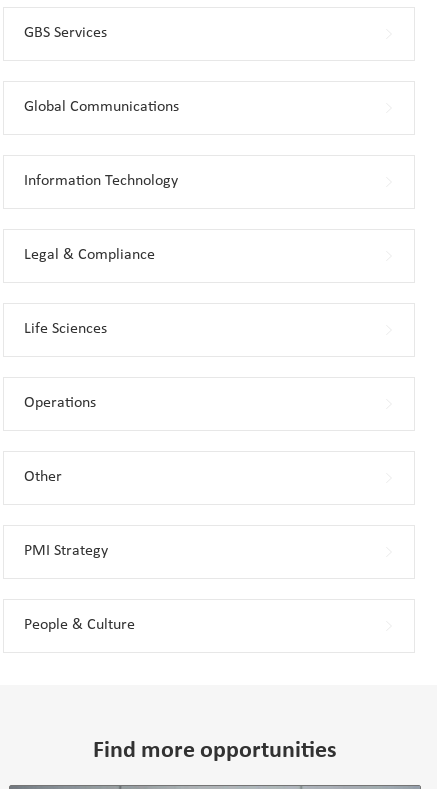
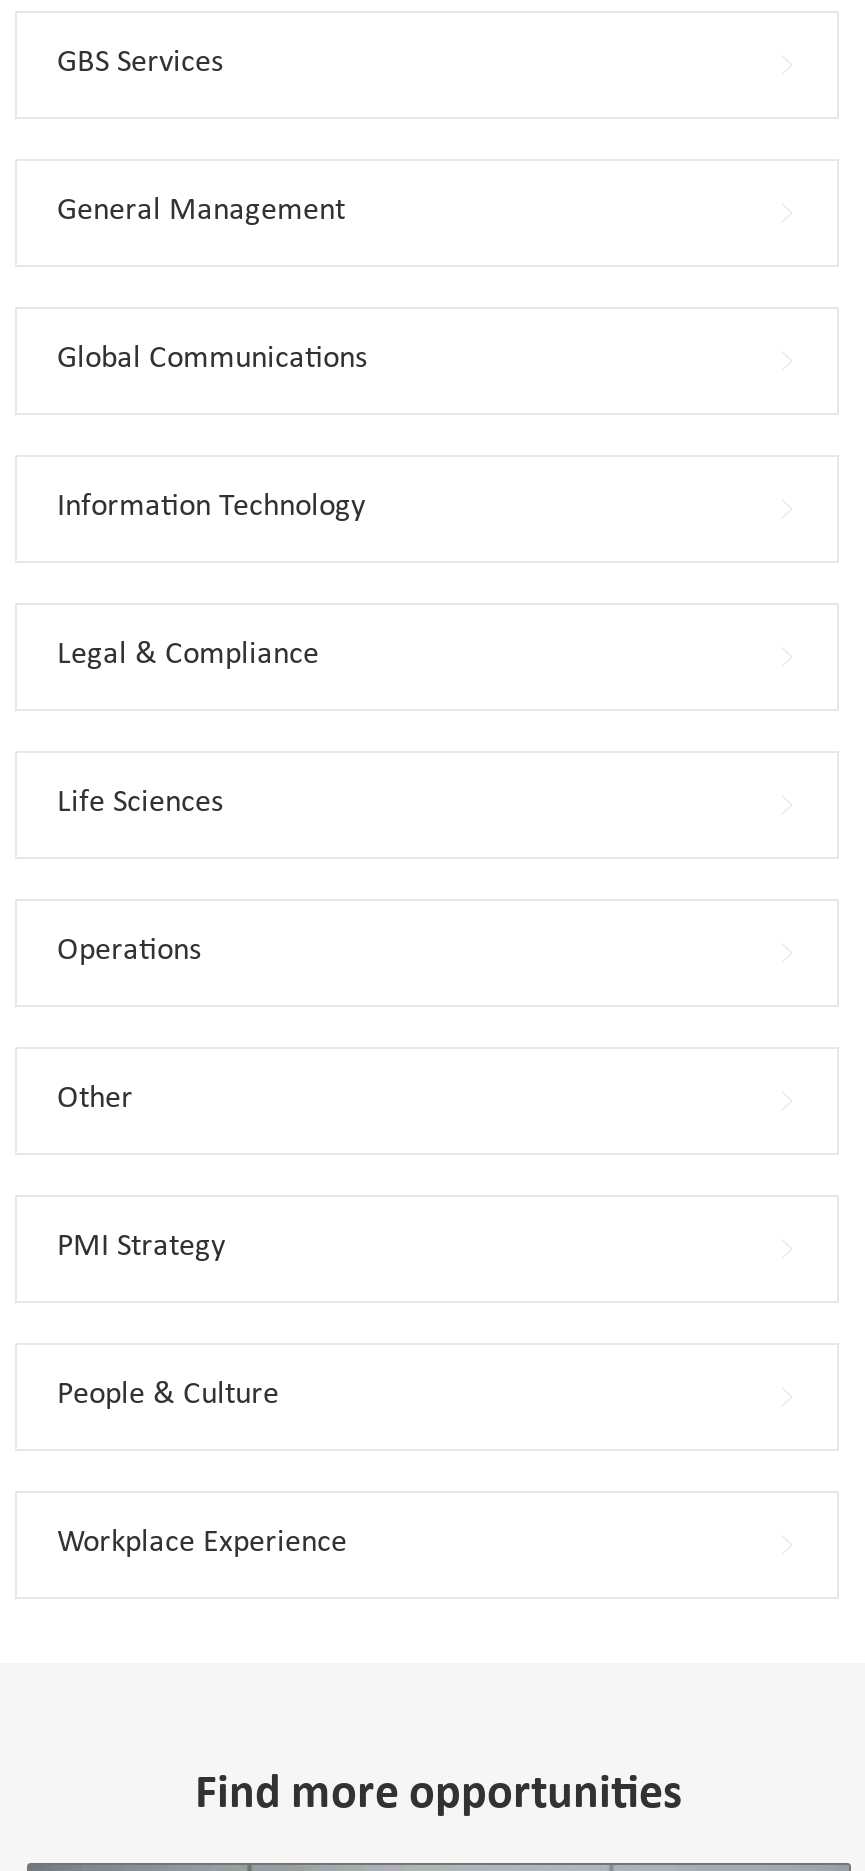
none -> [57,196,345,228] General Management
none -> [57,1528,347,1560] Workplace Experience

